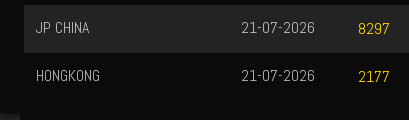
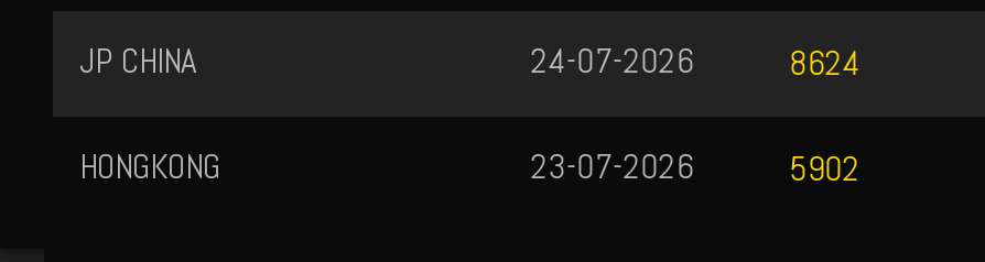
[241,18,315,38] 21-07-2026 -> [530,41,693,85] 24-07-2026
[358,19,390,39] 8297 -> [790,42,860,86] 8624
[241,66,315,86] 21-07-2026 -> [530,146,693,190] 23-07-2026
[358,67,390,87] 2177 -> [790,147,860,191] 5902

